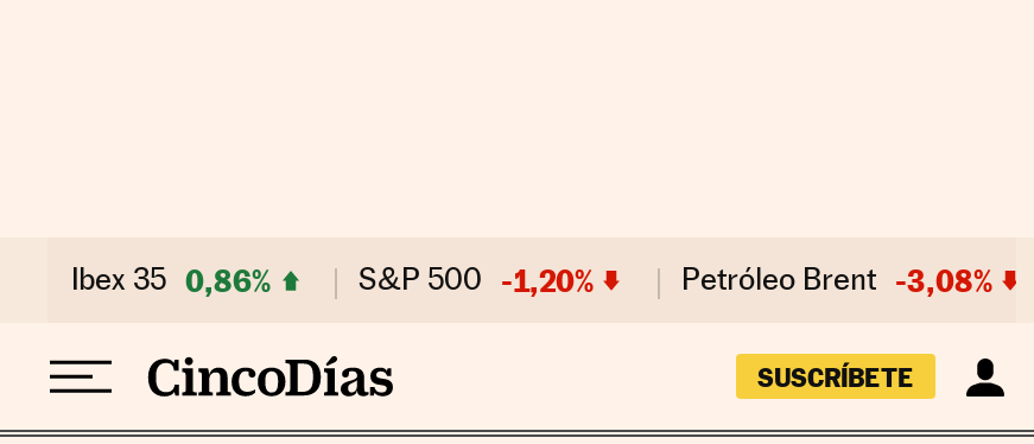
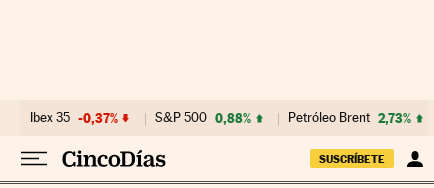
[71,261,271,299] Ibex 35 0,86% -> [30,110,118,126] Ibex 35 -0,37%
[359,261,594,299] S&P 500 -1,20% -> [155,110,251,126] S&P 500 0,88%
[681,261,992,299] Petróleo Brent -3,08% -> [288,110,411,126] Petróleo Brent 2,73%

